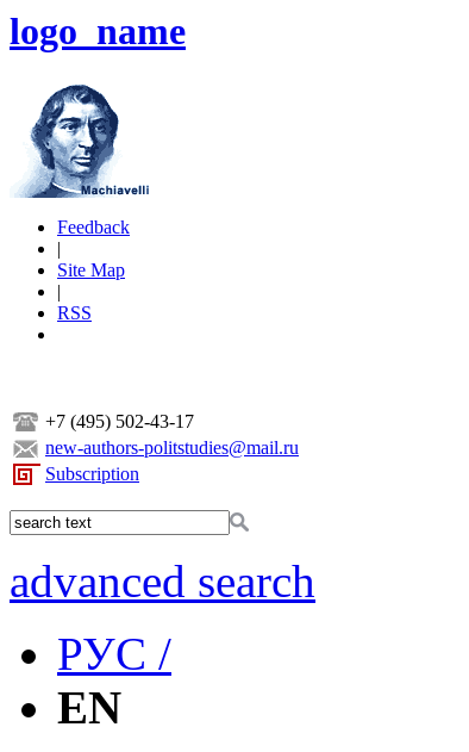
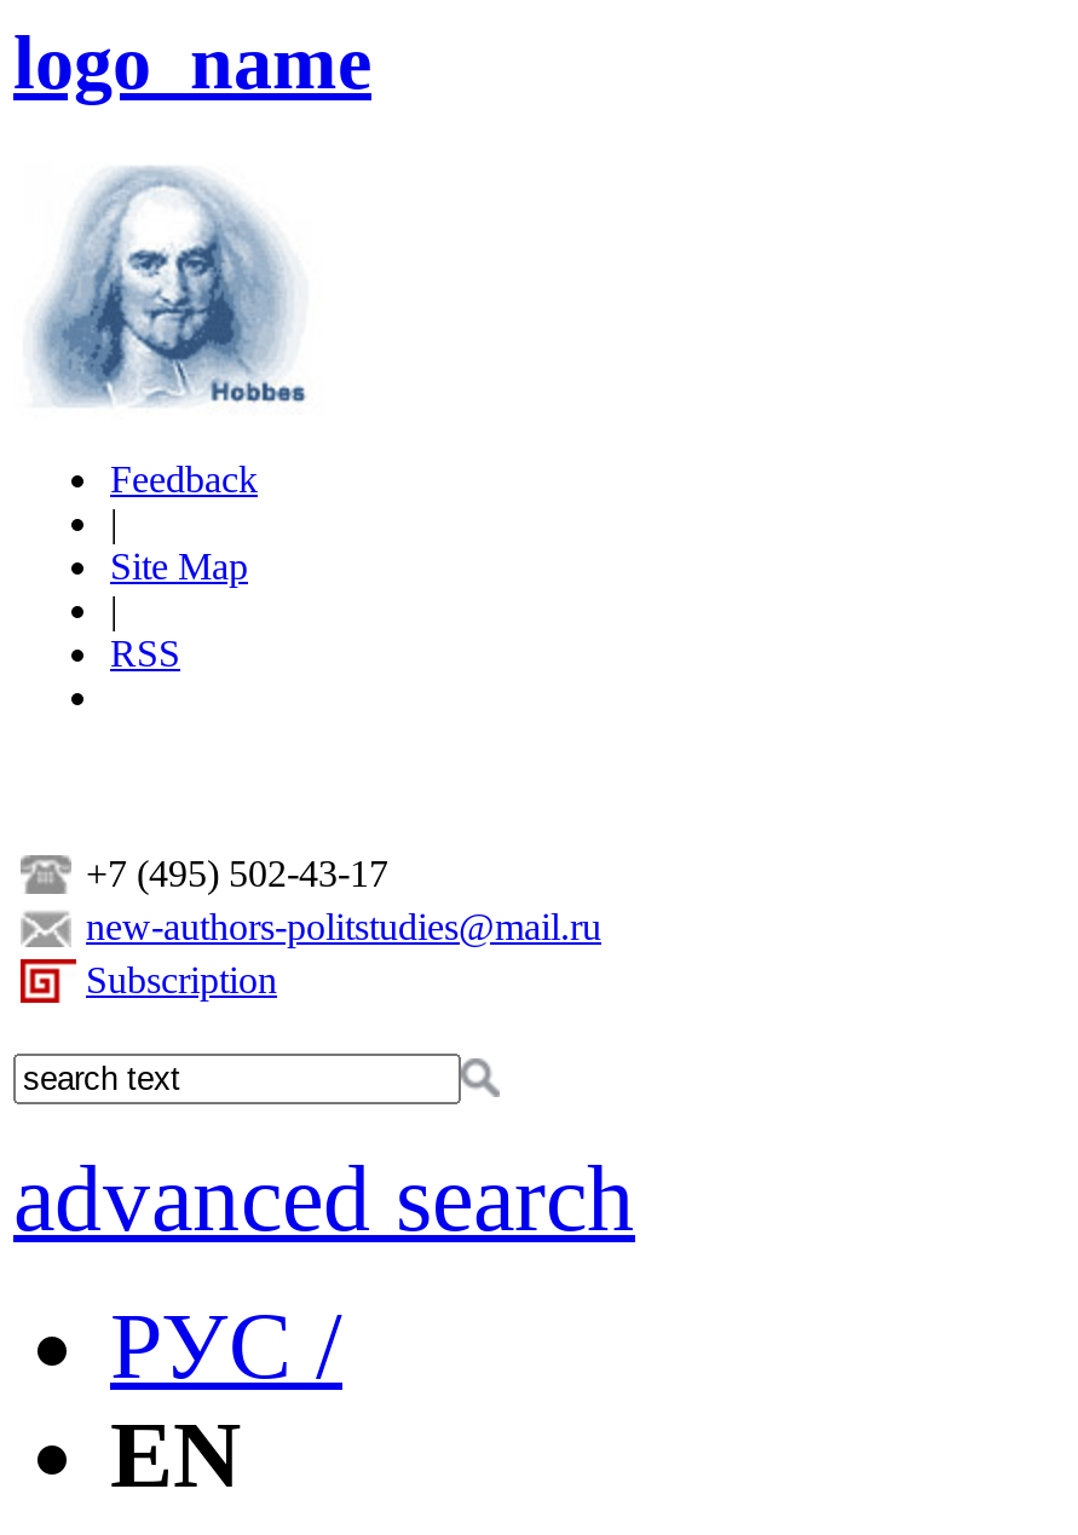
[20,85,150,198] [image] -> [33,168,306,405] [image]

